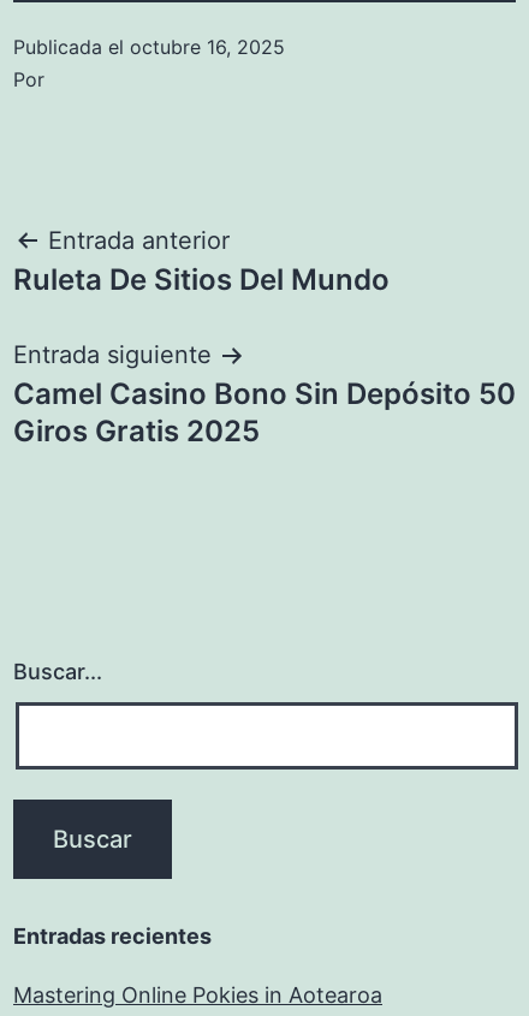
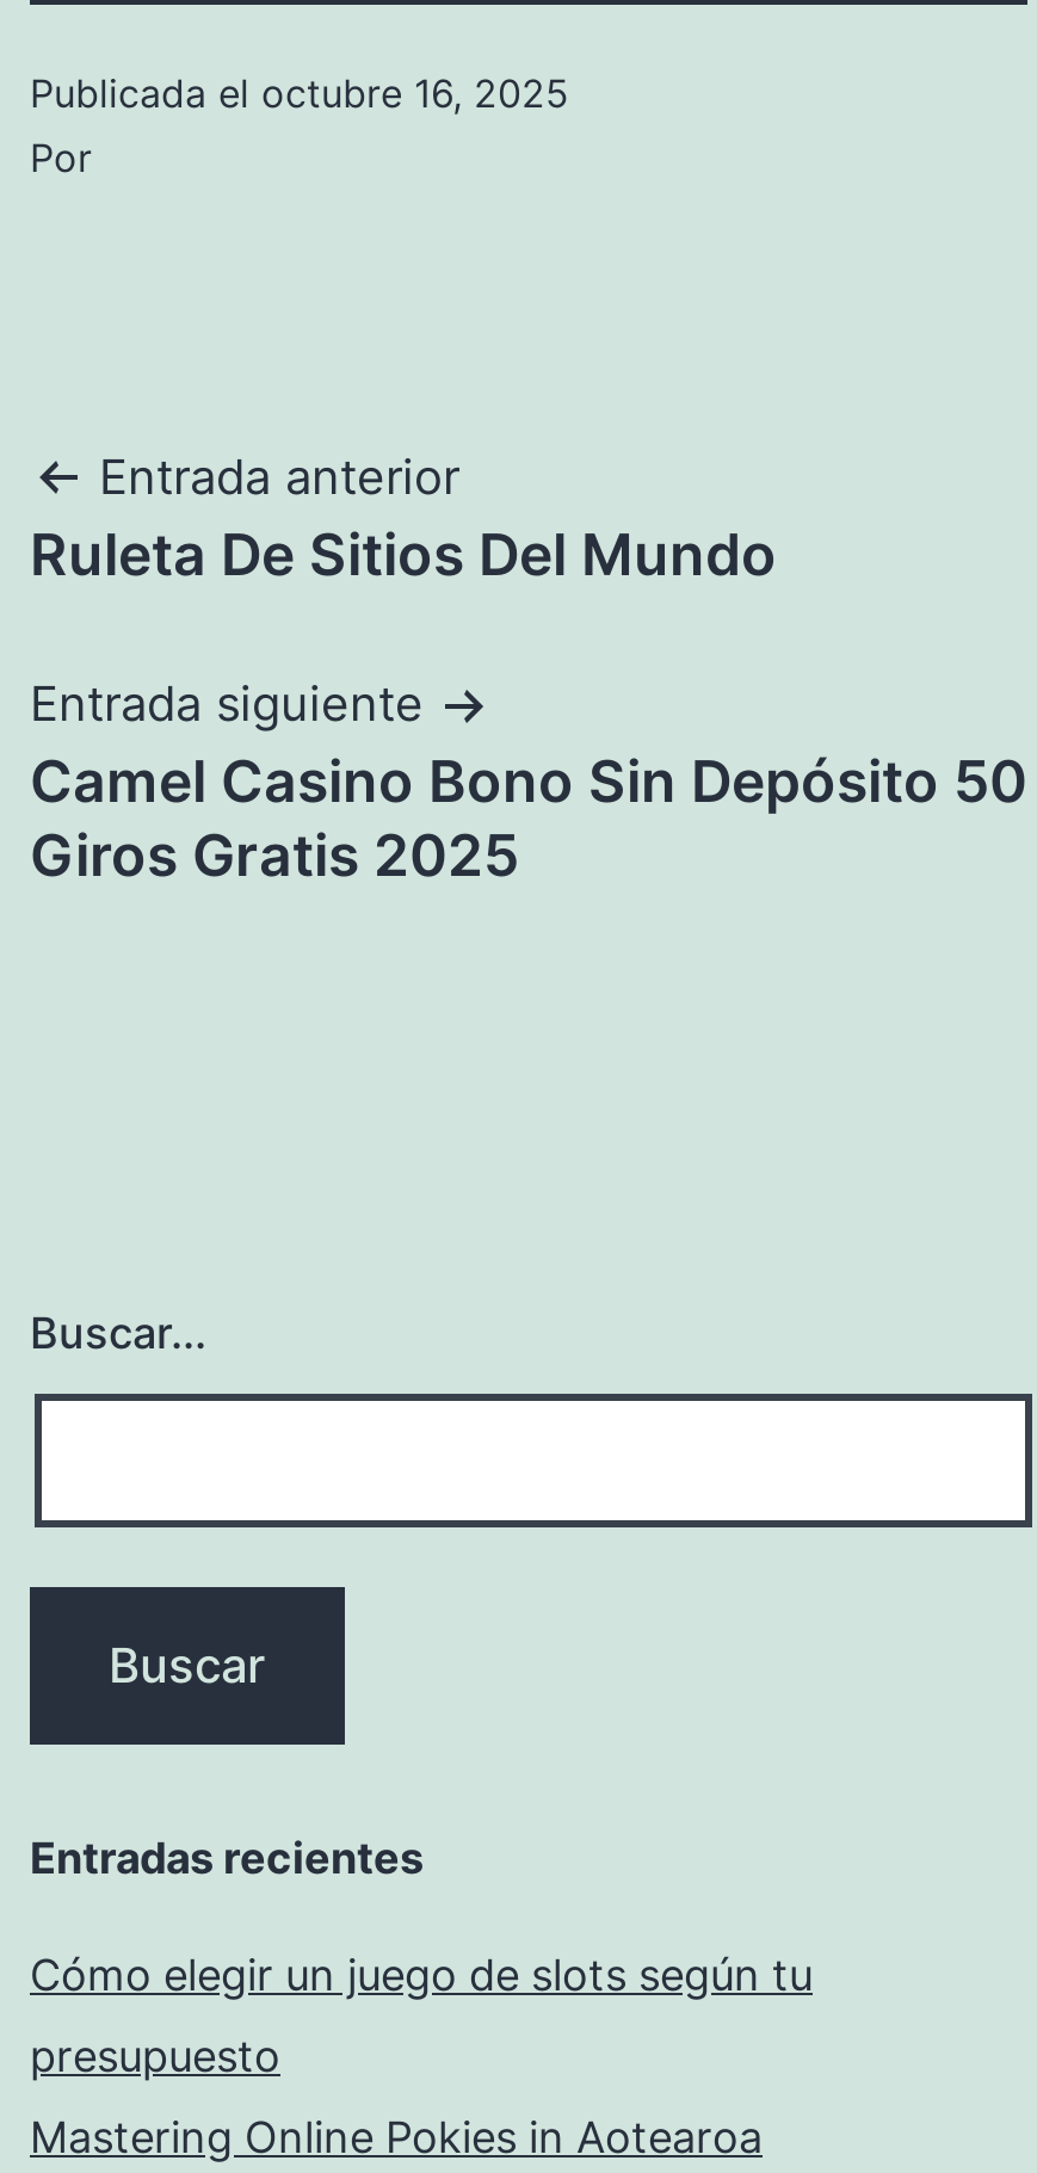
none -> [30,1950,813,2082] Cómo elegir un juego de slots según tu | presupuesto

